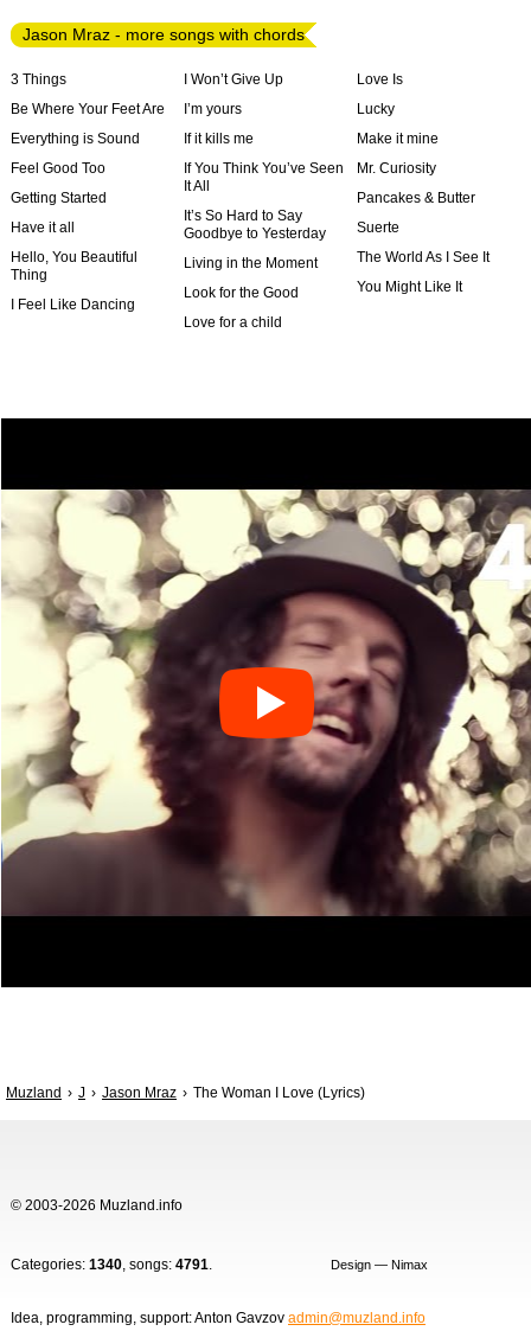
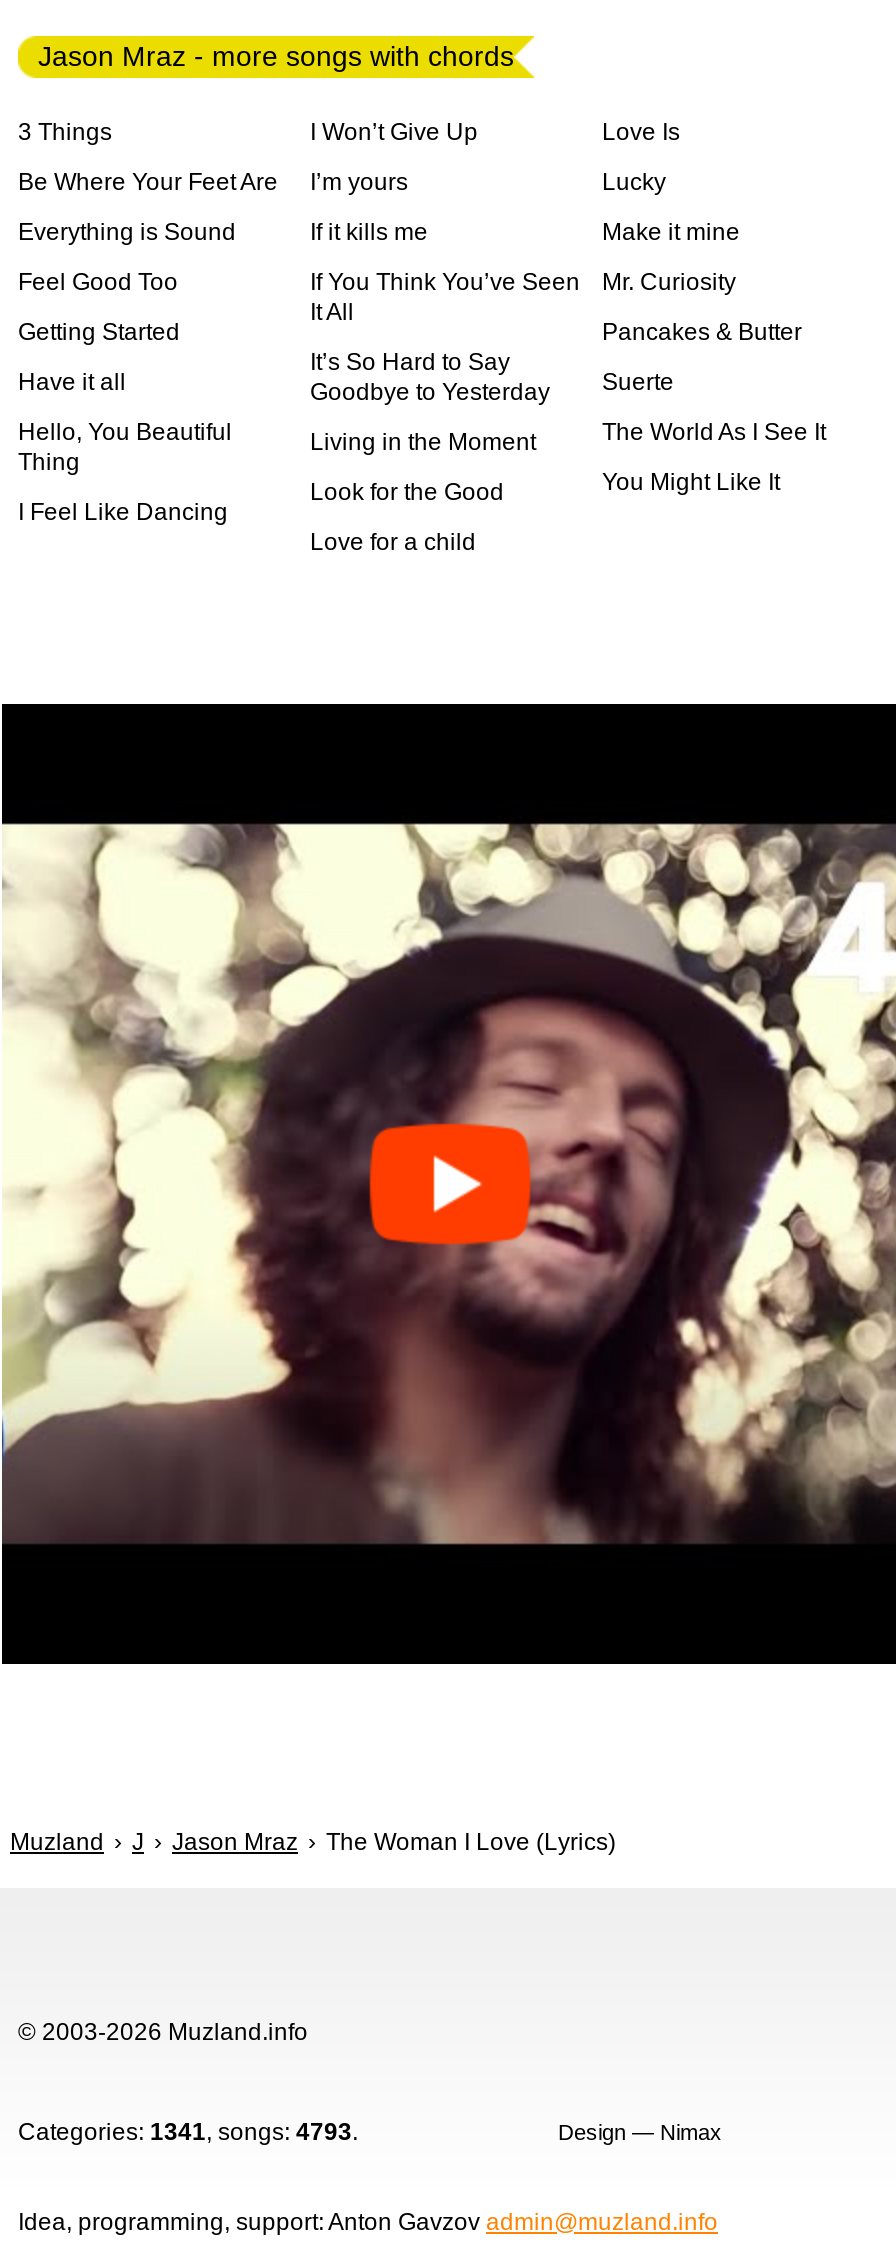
[11,1256,212,1273] Categories: 1340, songs: 4791. -> [18,2118,358,2146] Categories: 1341, songs: 4793.

